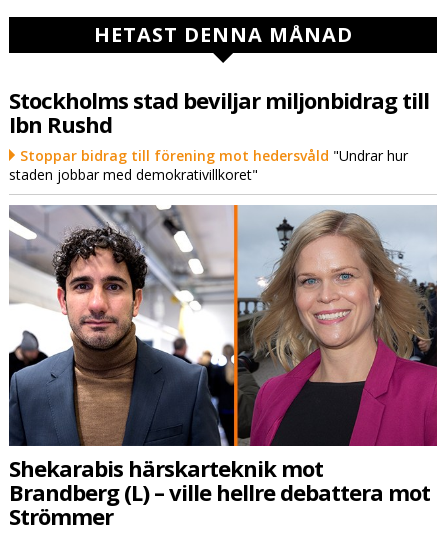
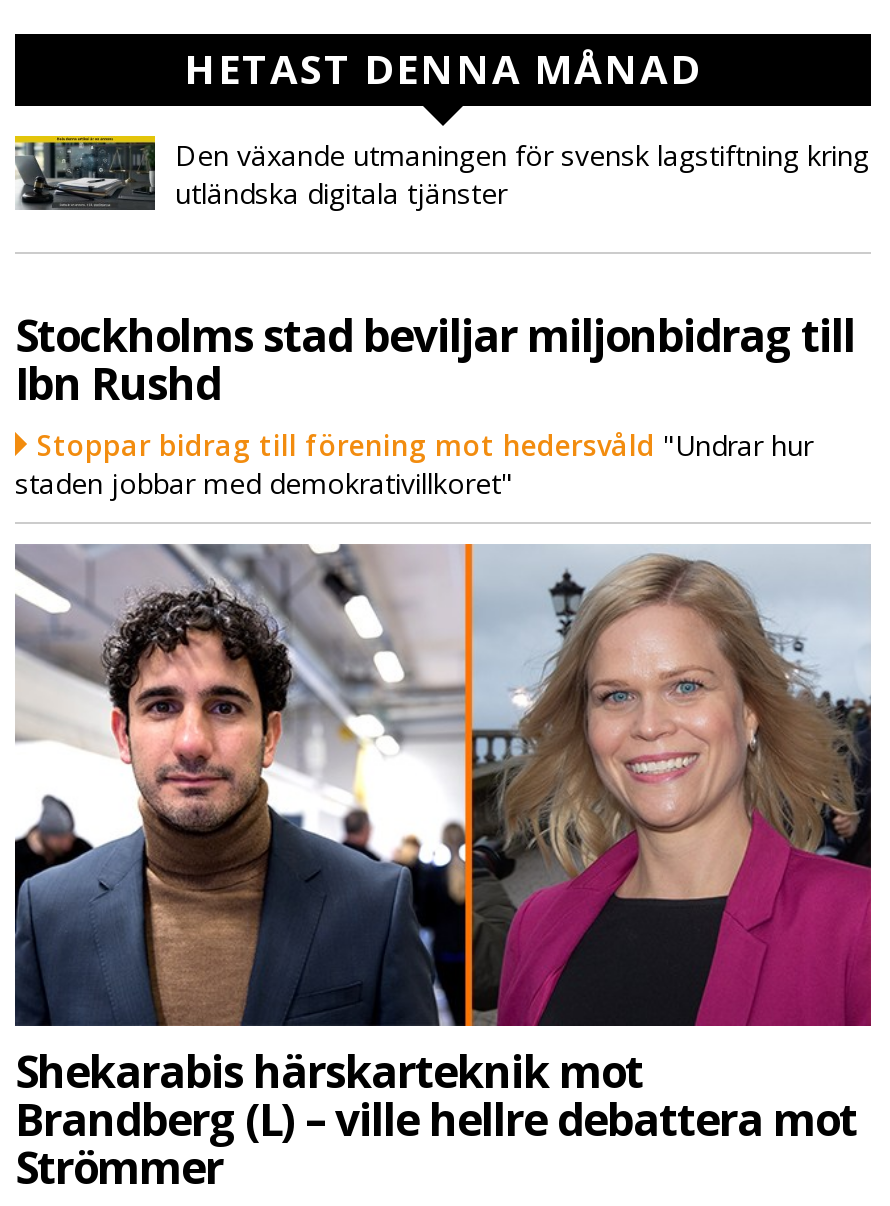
none -> [13,134,869,213] [image] | Den växande utmaningen för svensk lagstiftning kring | utländska digitala tjänster

